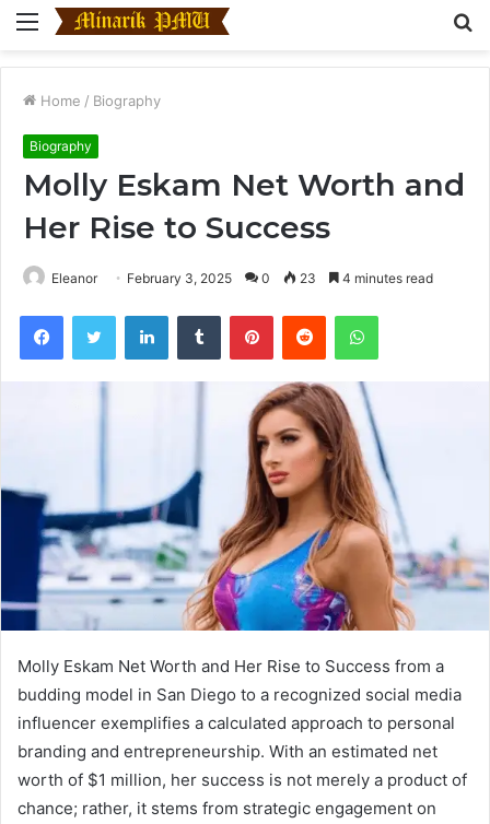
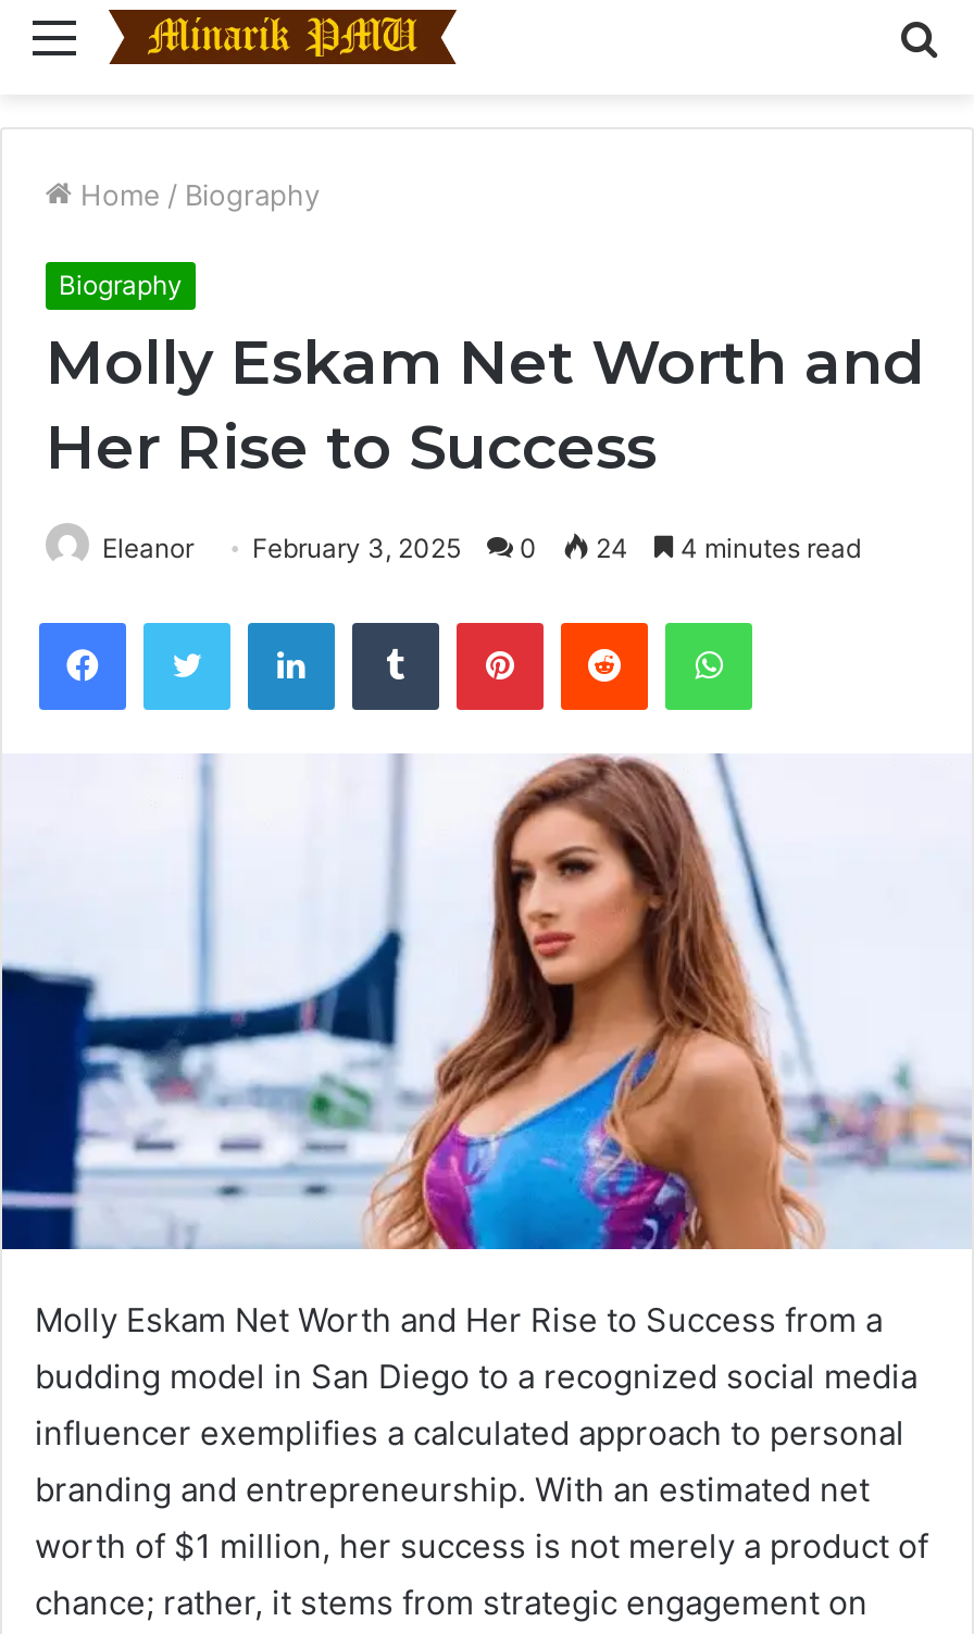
[51,270,433,286] Eleanor February 3, 2025 0 23 4 minutes read -> [102,532,861,564] Eleanor February 3, 2025 0 24 4 minutes read

